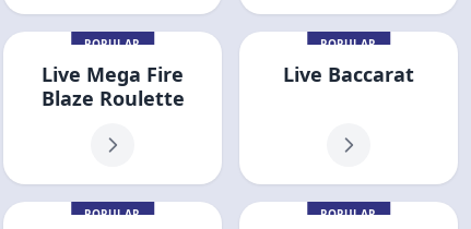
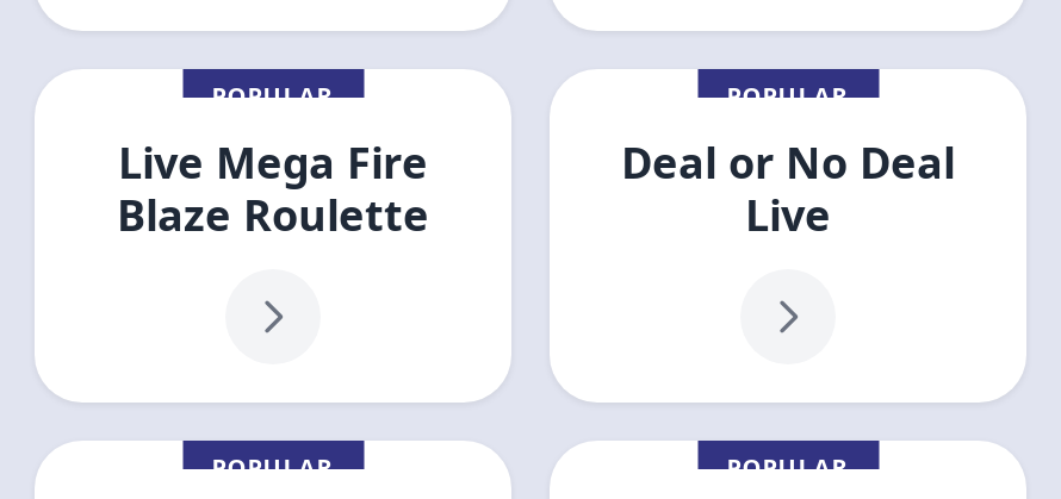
[283,61,414,87] Live Baccarat -> [621,133,955,243] Deal or No Deal | Live

